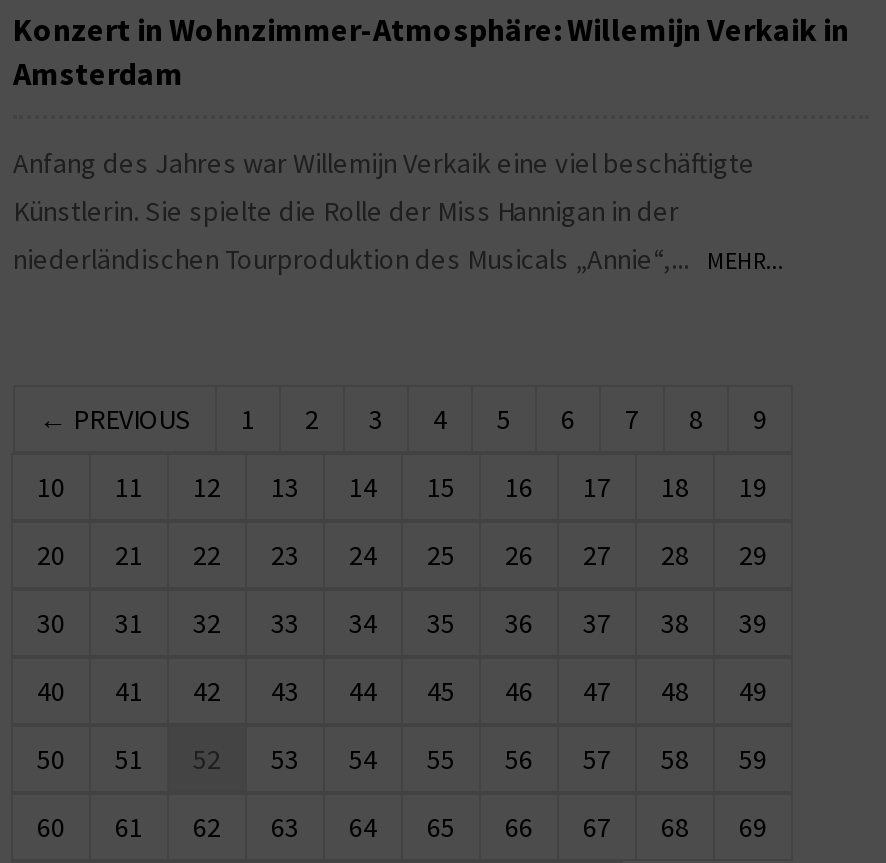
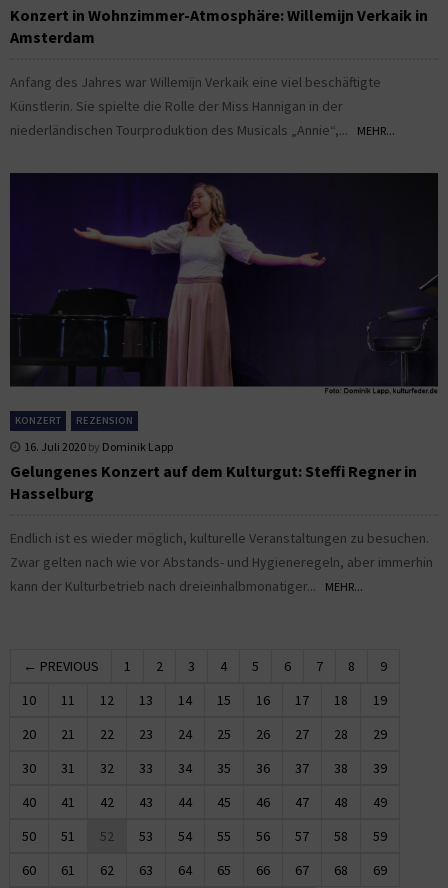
none -> [9,172,439,595] [image] | KONZERT | REZENSION | 16. Juli 2020 by Dominik Lapp | Gelungenes Konzert auf dem Kulturgut: Steffi Regner in | Hasselburg | Endlich ist es wieder möglich, kulturelle Veranstaltungen zu besuchen. | Zwar gelten nach wie vor Abstands- und Hygieneregeln, aber immerhin | kann der Kulturbetrieb nach dreieinhalbmonatiger... MEHR...

